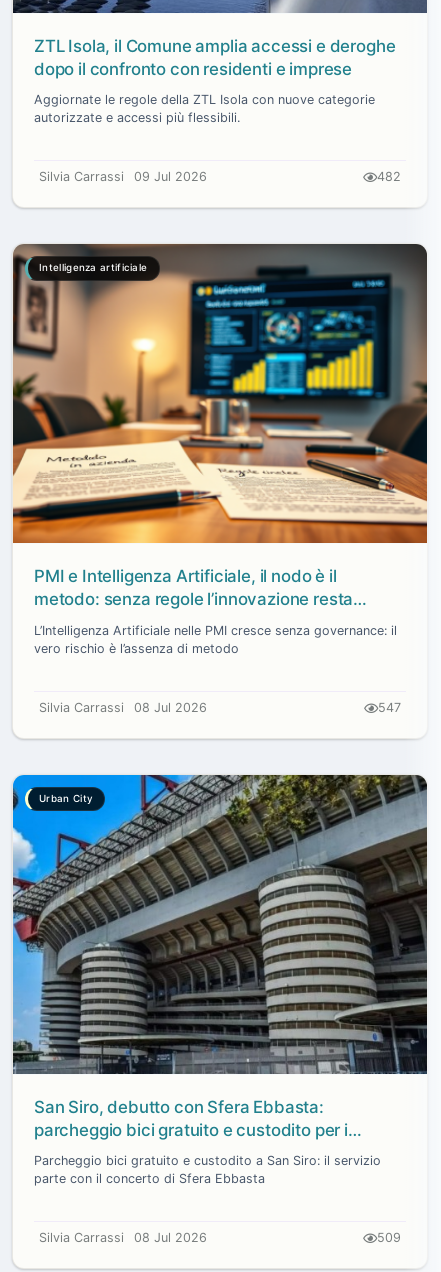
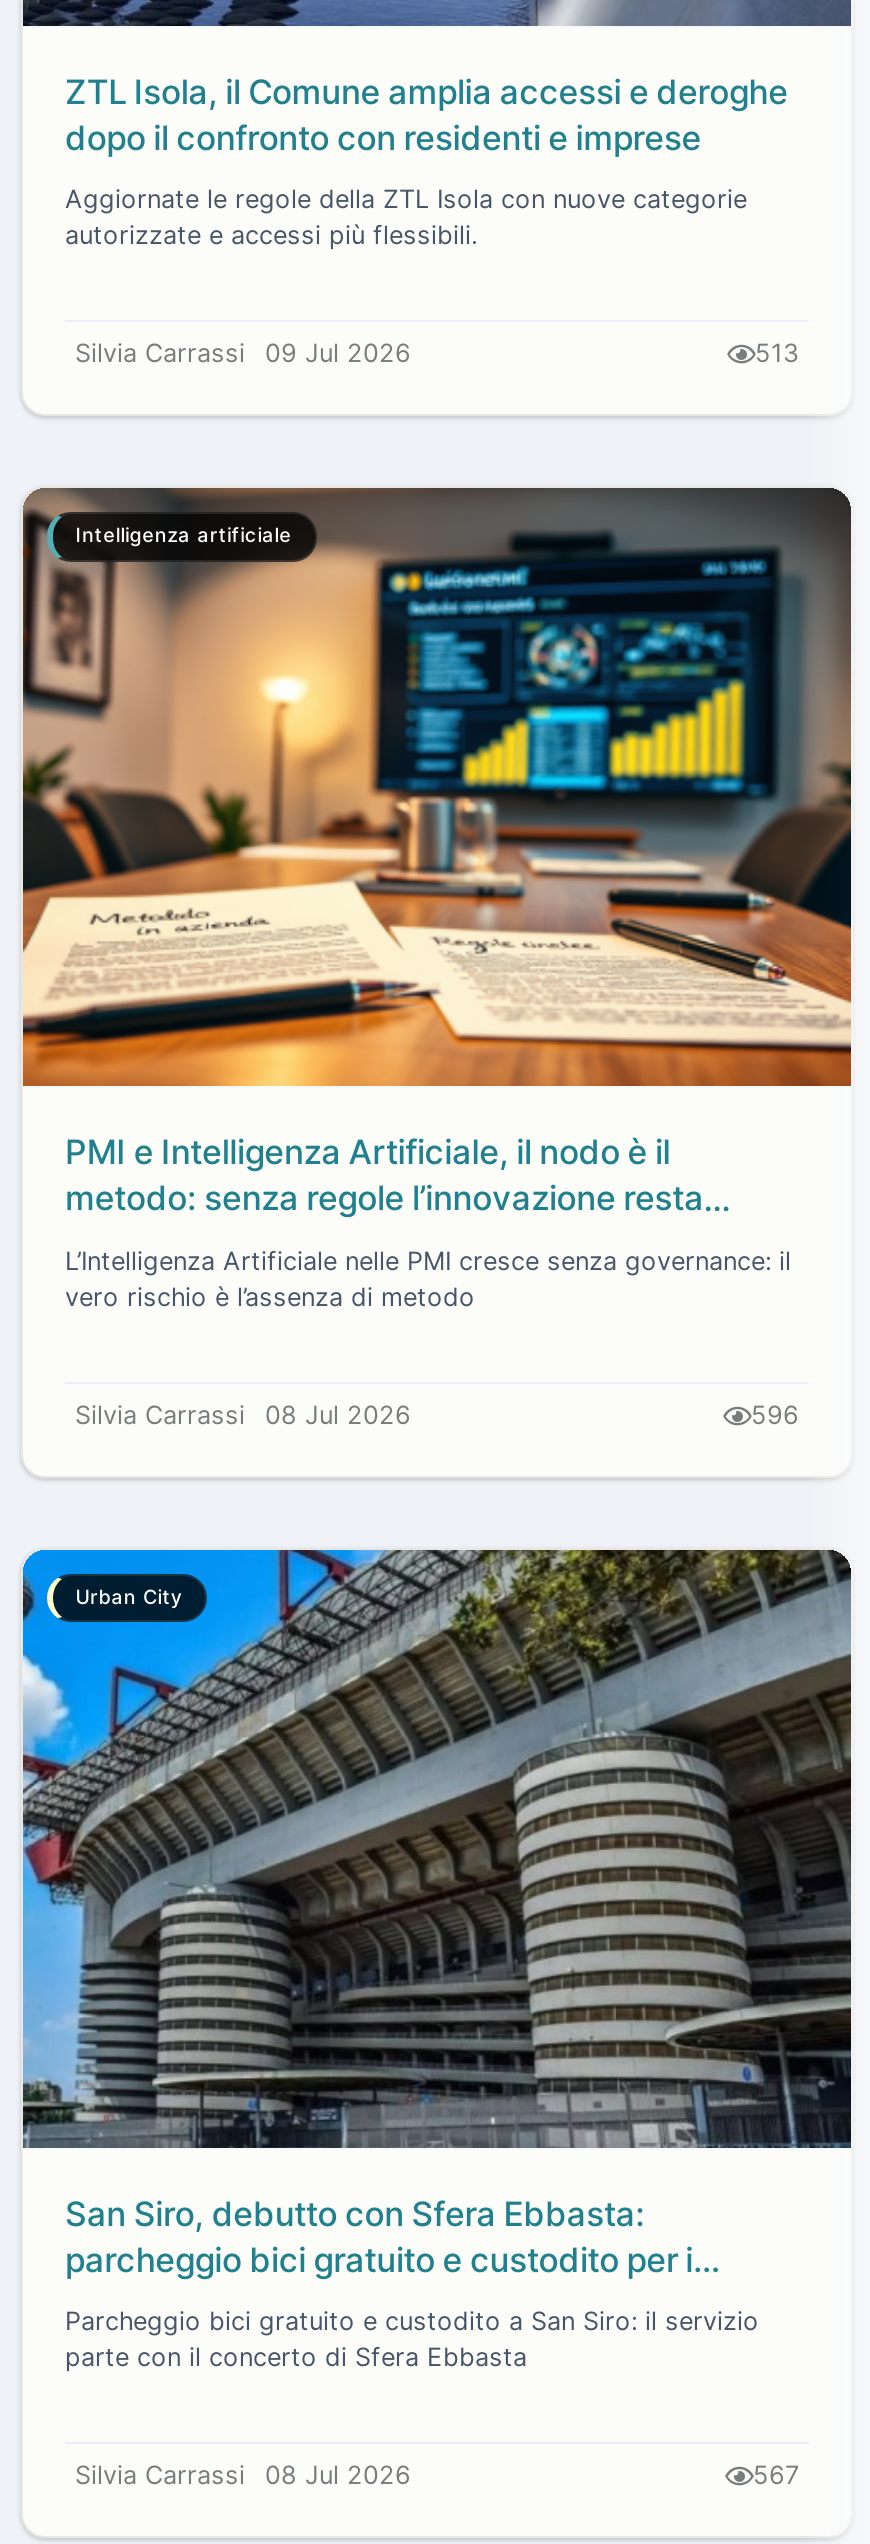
[377,169,401,184] 482 -> [755,339,799,369] 513
[378,700,401,715] 547 -> [751,1400,799,1430] 596
[377,1230,401,1245] 509 -> [753,2461,799,2491] 567

